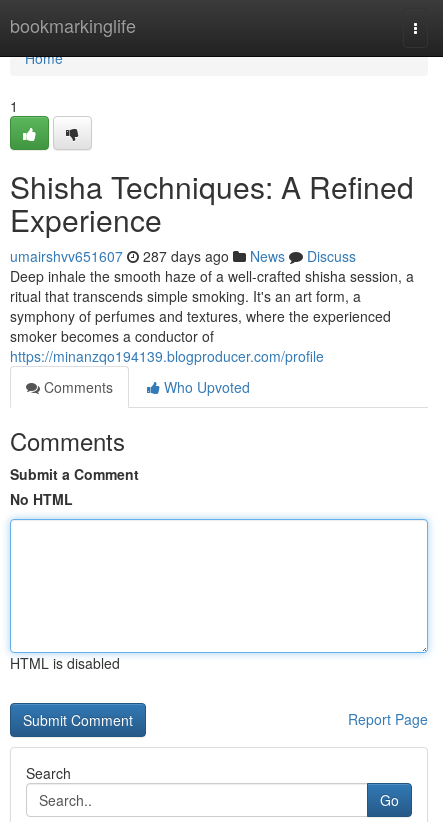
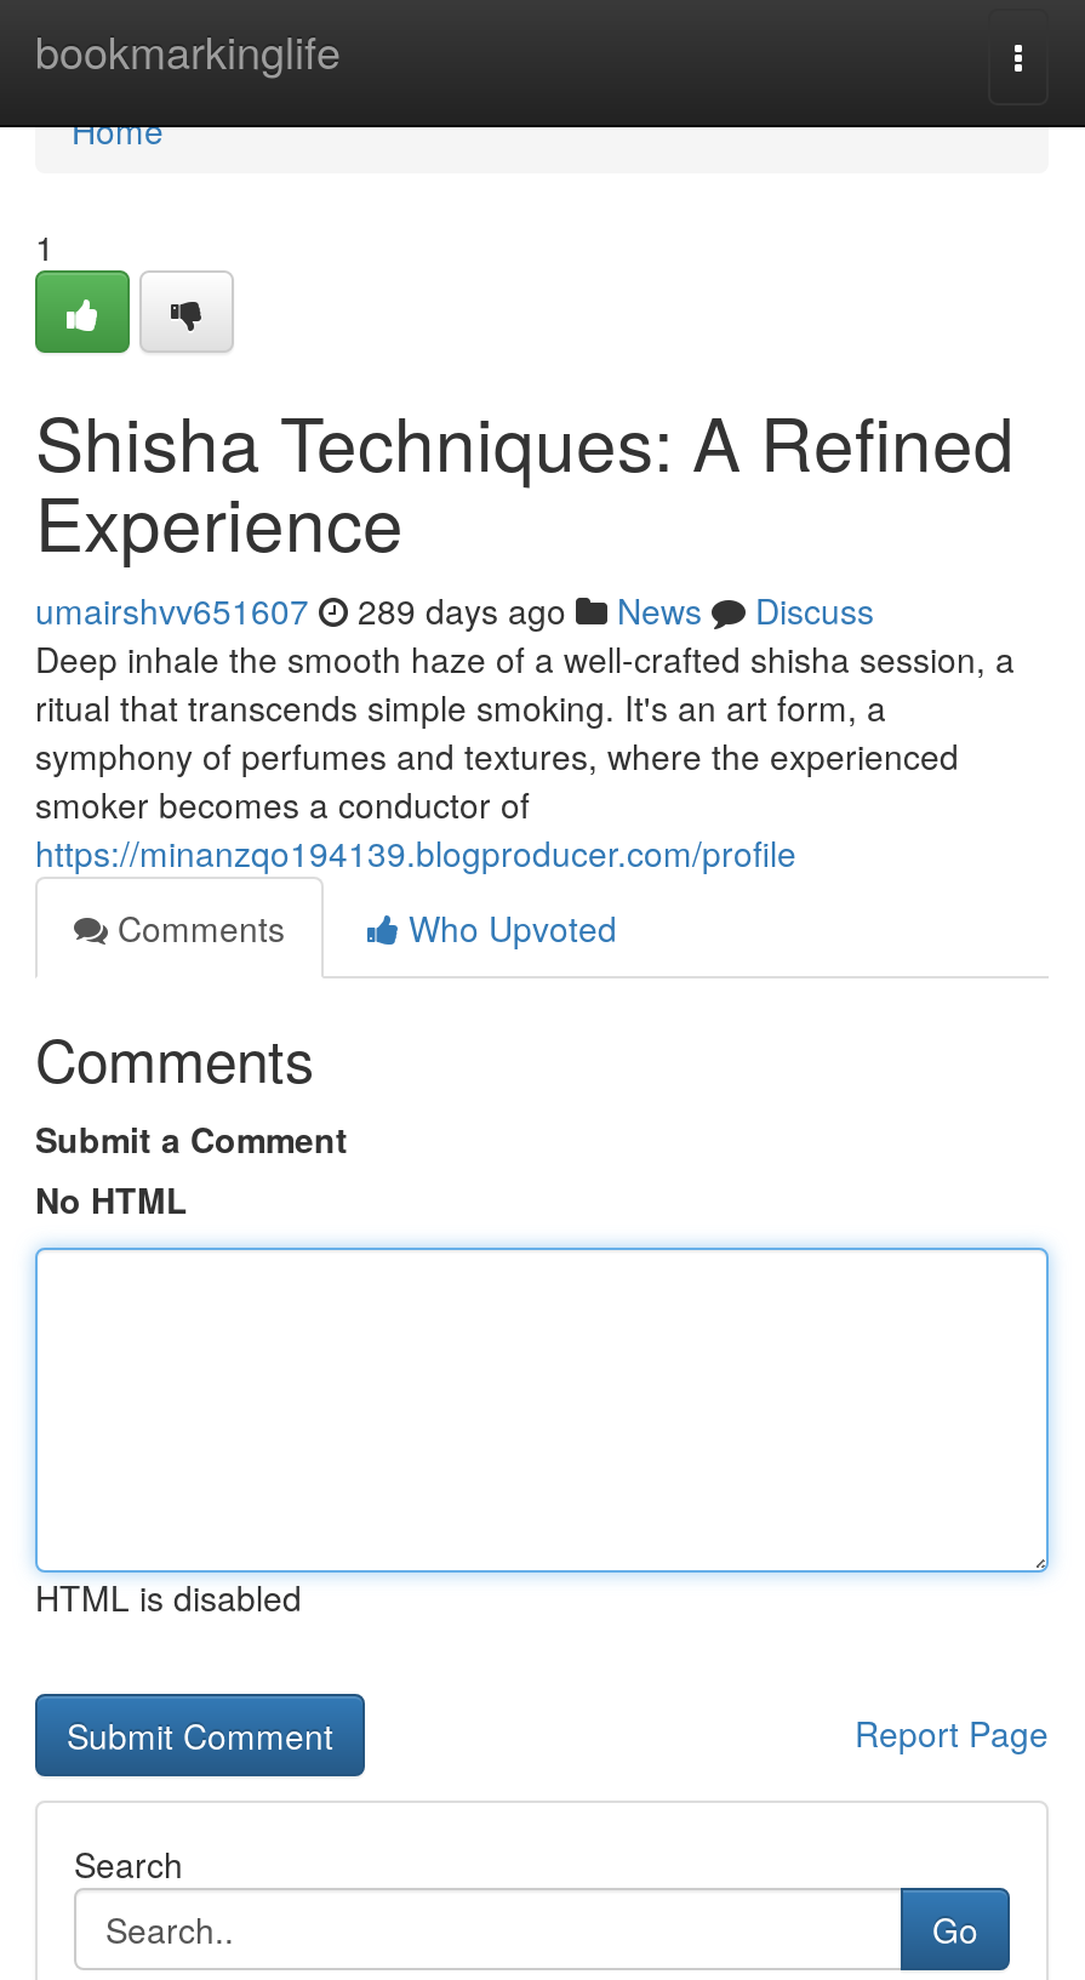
[10,246,356,266] umairshvv651607 287 days ago News Discuss -> [35,586,874,634] umairshvv651607 289 days ago News Discuss

